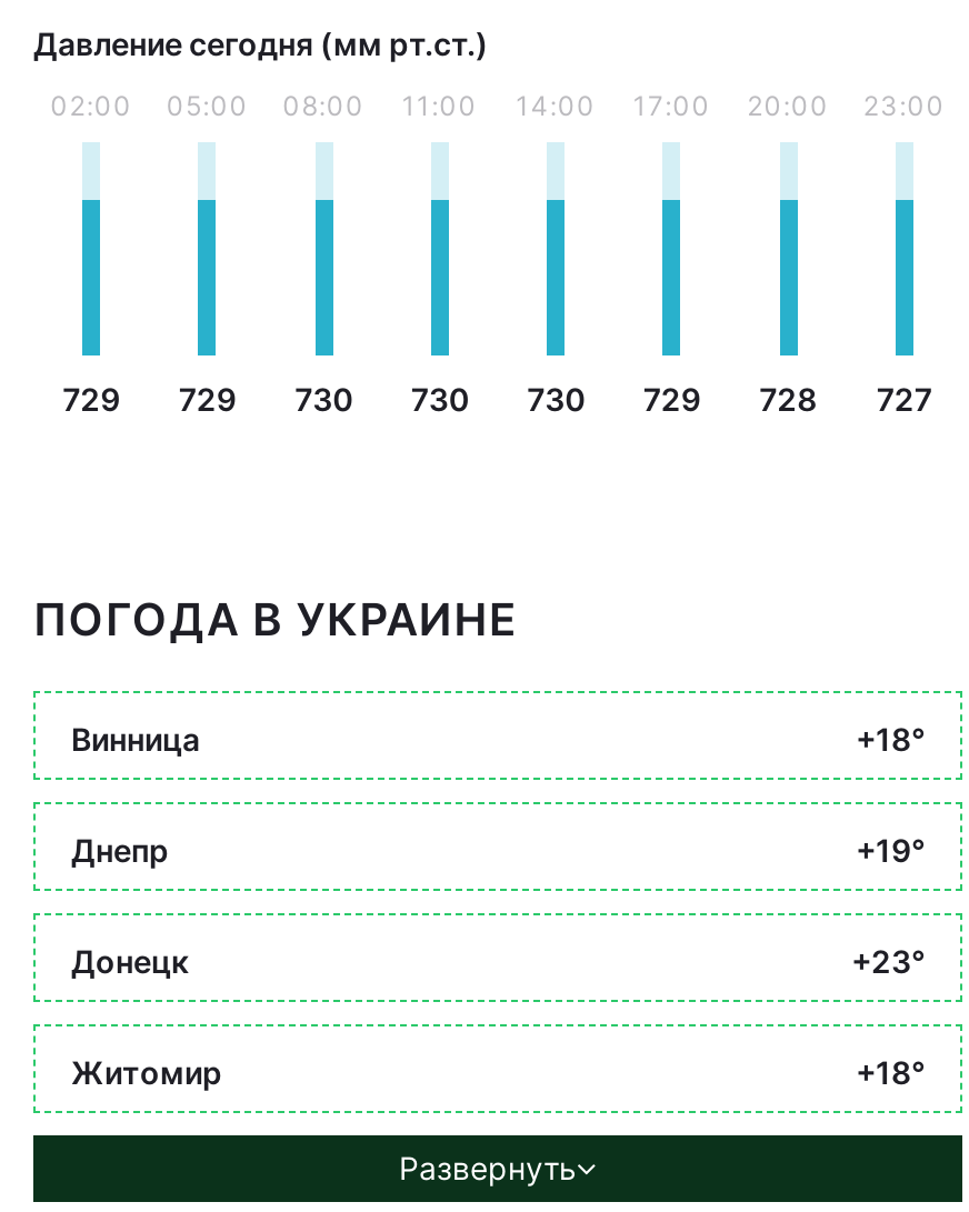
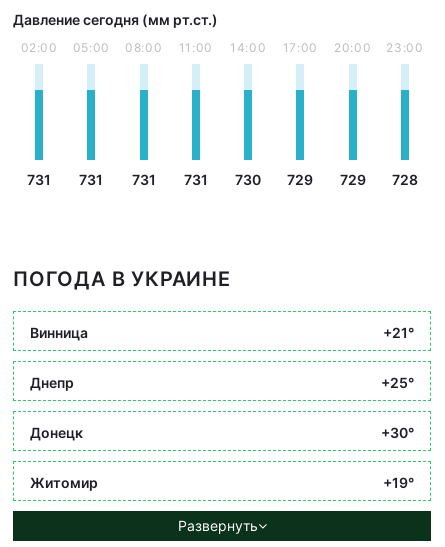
[62,380,120,418] 729 -> [27,171,51,188] 731
[179,380,236,418] 729 -> [79,171,103,188] 731
[295,380,352,418] 730 -> [132,171,156,188] 731
[411,380,469,418] 730 -> [184,171,208,188] 731
[759,380,817,418] 728 -> [340,171,366,188] 729
[877,380,932,418] 727 -> [392,171,418,188] 728
[856,719,925,757] +18° -> [383,323,414,340] +21°
[856,830,925,868] +19° -> [381,373,414,390] +25°
[851,941,925,979] +23° -> [381,423,414,440] +30°
[856,1052,925,1090] +18° -> [383,473,414,490] +19°

